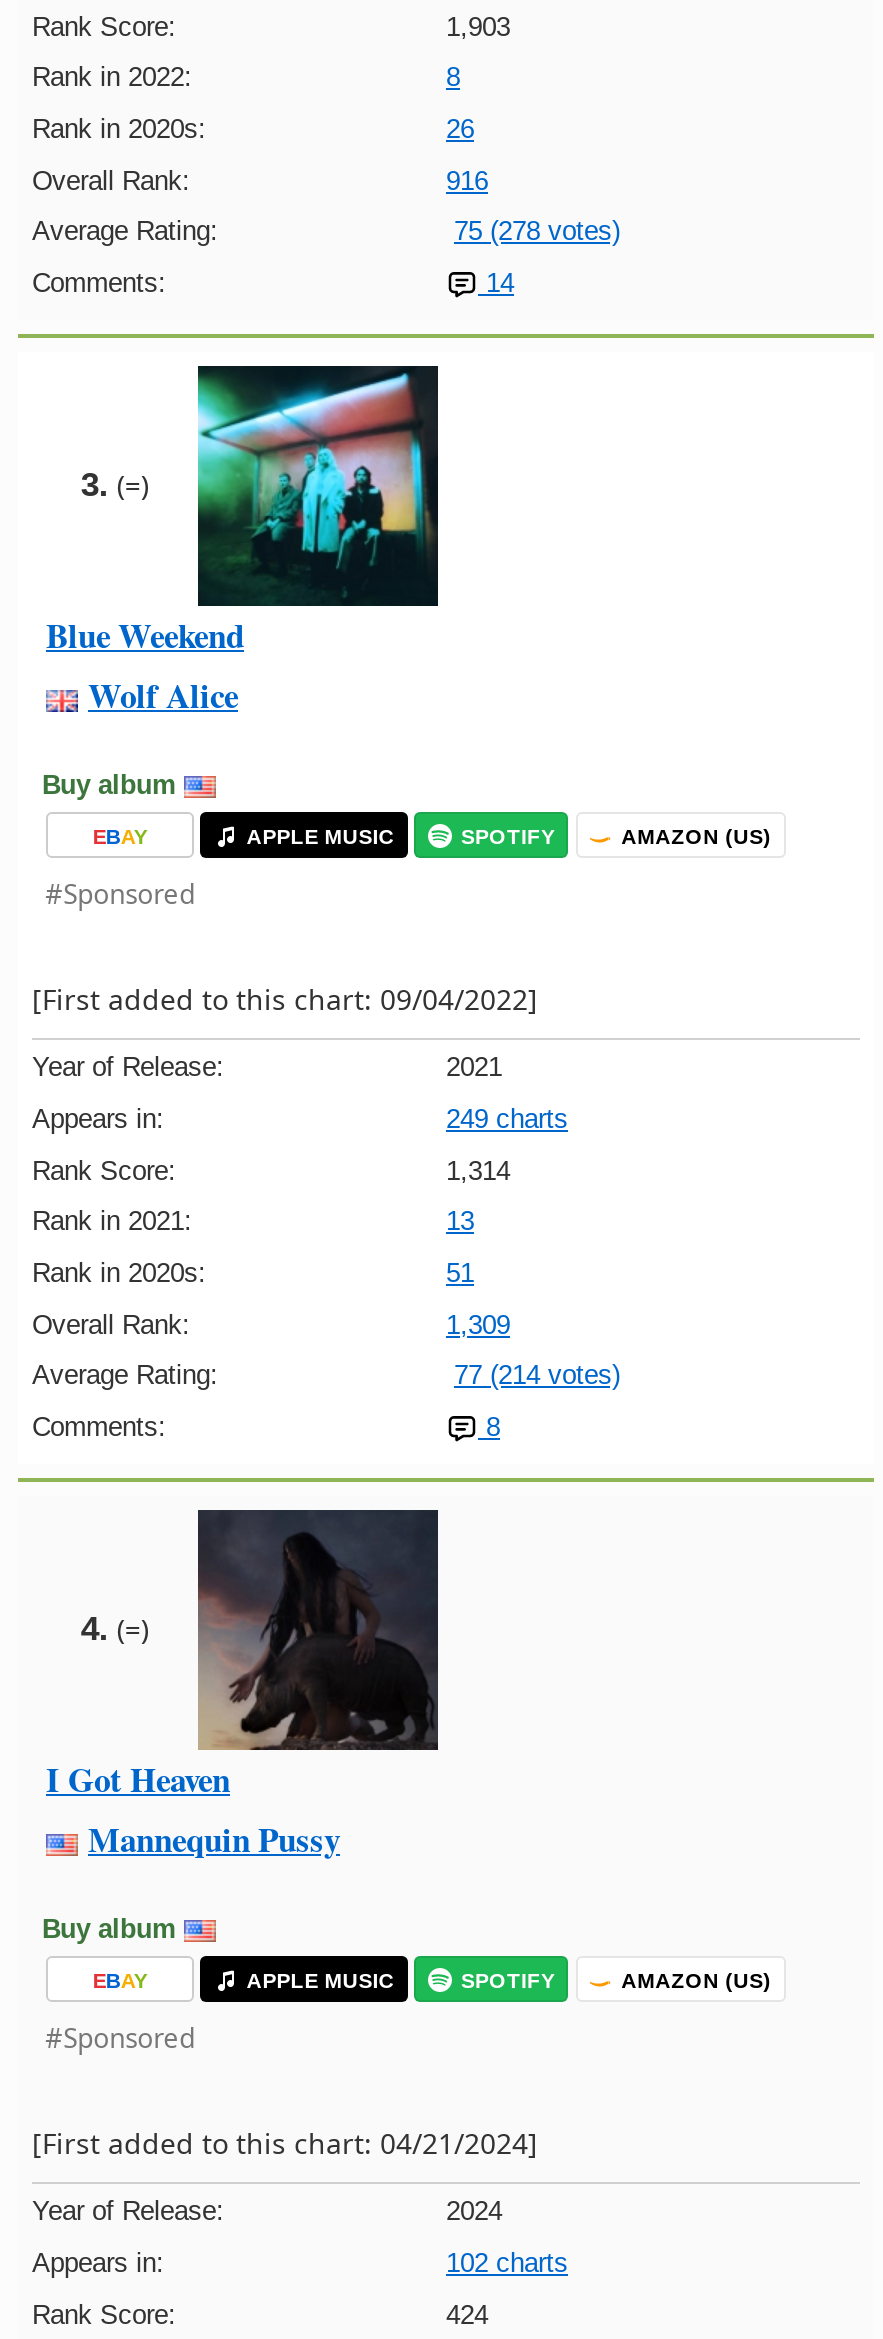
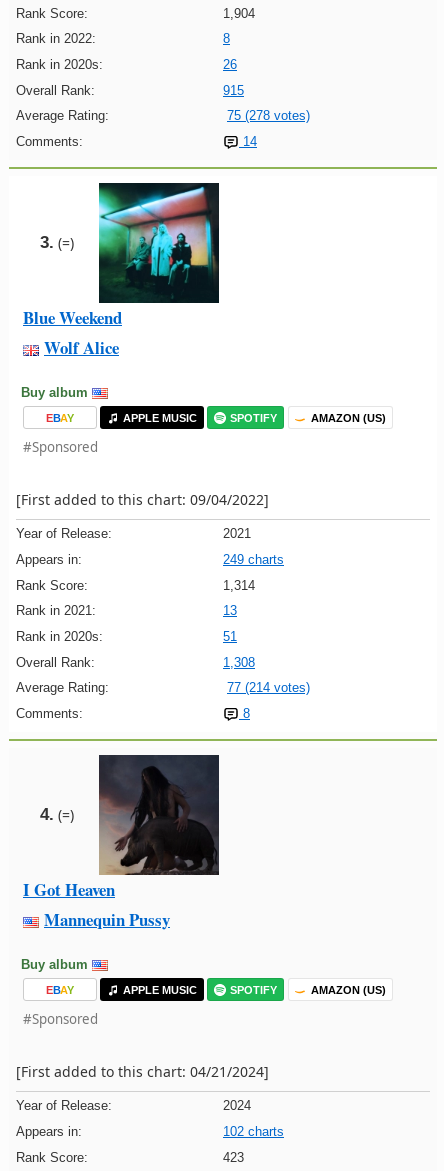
[446,11,510,41] 1,903 -> [223,6,255,21] 1,904
[446,165,488,195] 916 -> [223,83,244,98] 915
[446,1309,510,1339] 1,309 -> [223,655,255,670] 1,308
[446,2299,488,2329] 424 -> [223,1150,244,1165] 423

